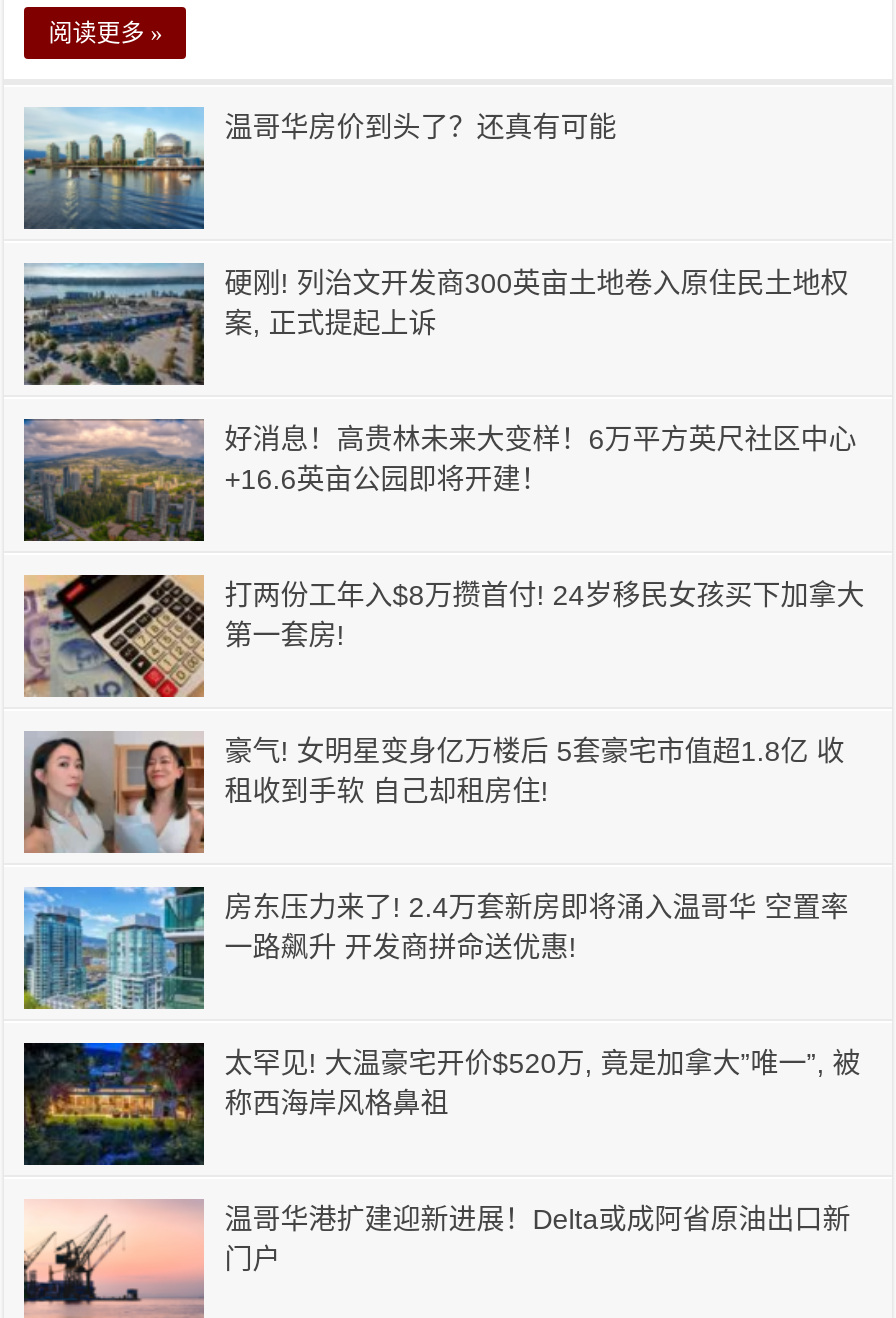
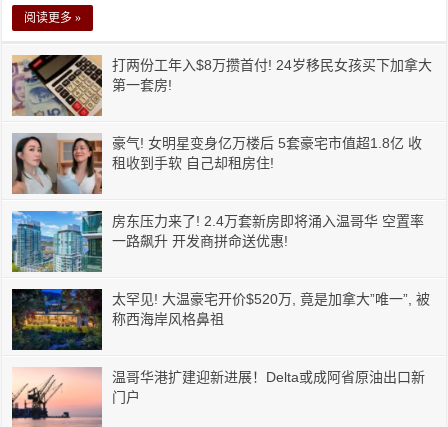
[22,106,616,232] [image] | 温哥华房价到头了？还真有可能 -> none
[24,264,848,386] [image] | 硬刚! 列治文开发商300英亩土地卷入原住民土地权 | 案, 正式提起上诉 -> none
[22,418,856,542] [image] | 好消息！高贵林未来大变样！6万平方英尺社区中心 | +16.6英亩公园即将开建！ -> none

